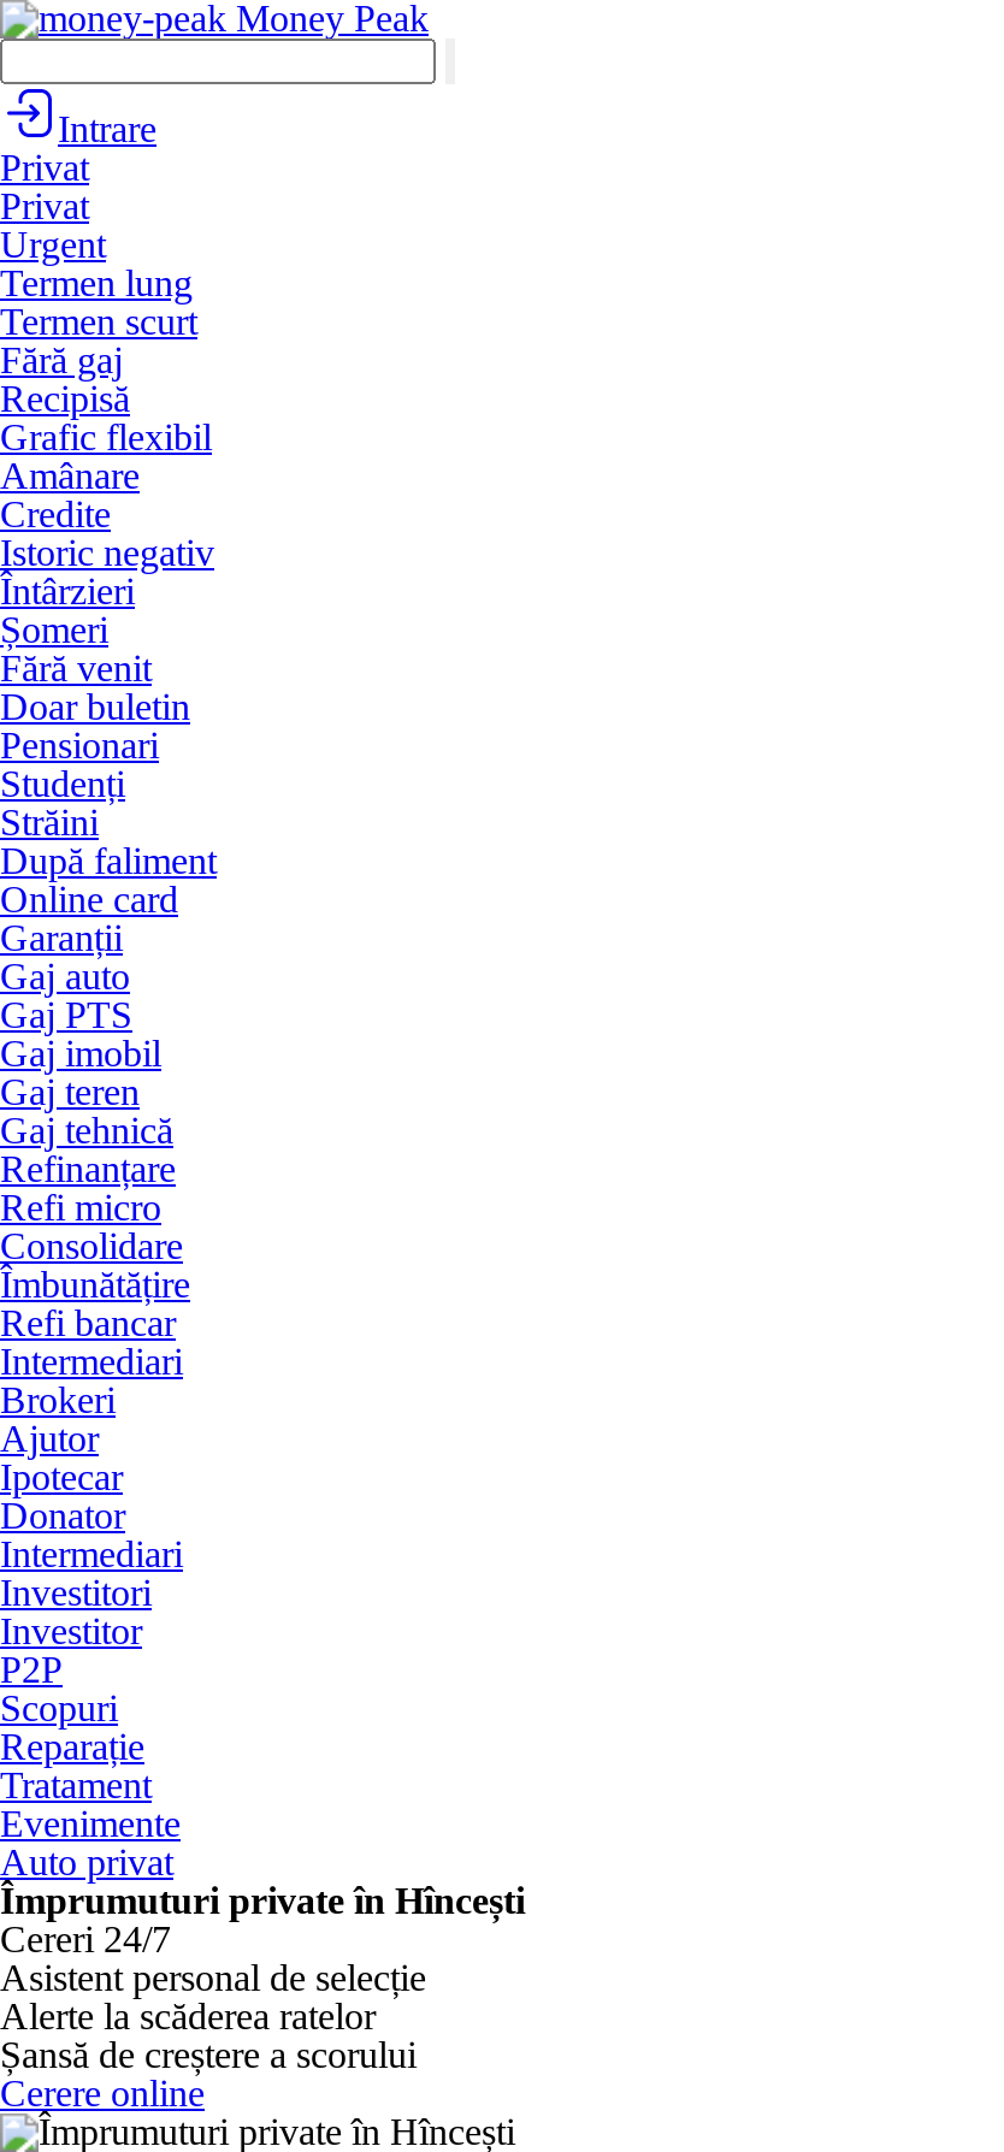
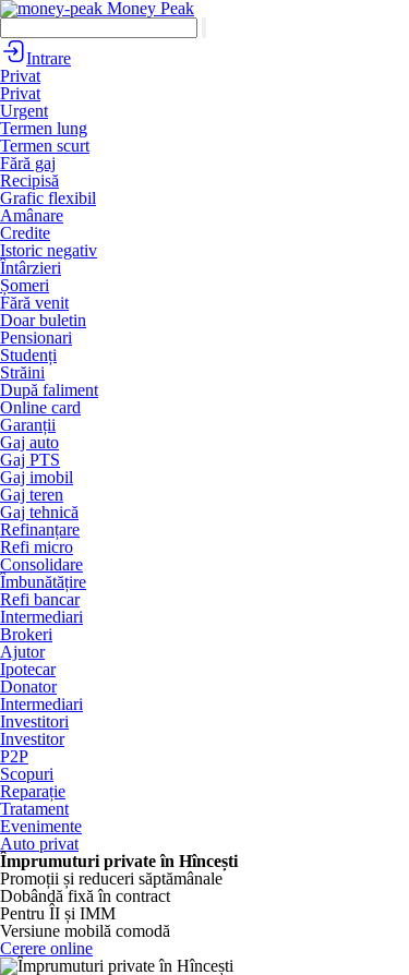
[0,1919,426,2075] Cereri 24/7 | Asistent personal de selecție | Alerte la scăderea ratelor | Șansă de creștere a scorului -> [0,869,222,940] Promoții și reduceri săptămânale | Dobândă fixă în contract | Pentru ÎI și IMM | Versiune mobilă comodă

